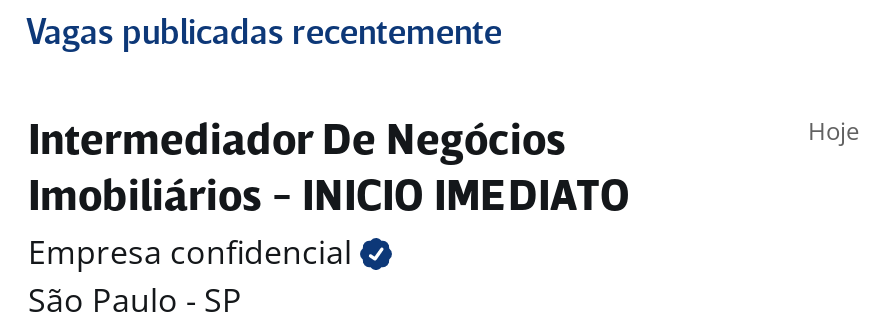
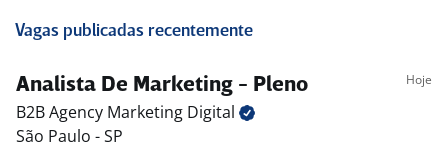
[28,122,630,220] Intermediador De Negócios | Imobiliários - INICIO IMEDIATO -> [16,75,308,96] Analista De Marketing - Pleno
[28,230,360,274] Empresa confidencial -> [16,101,239,123] B2B Agency Marketing Digital

